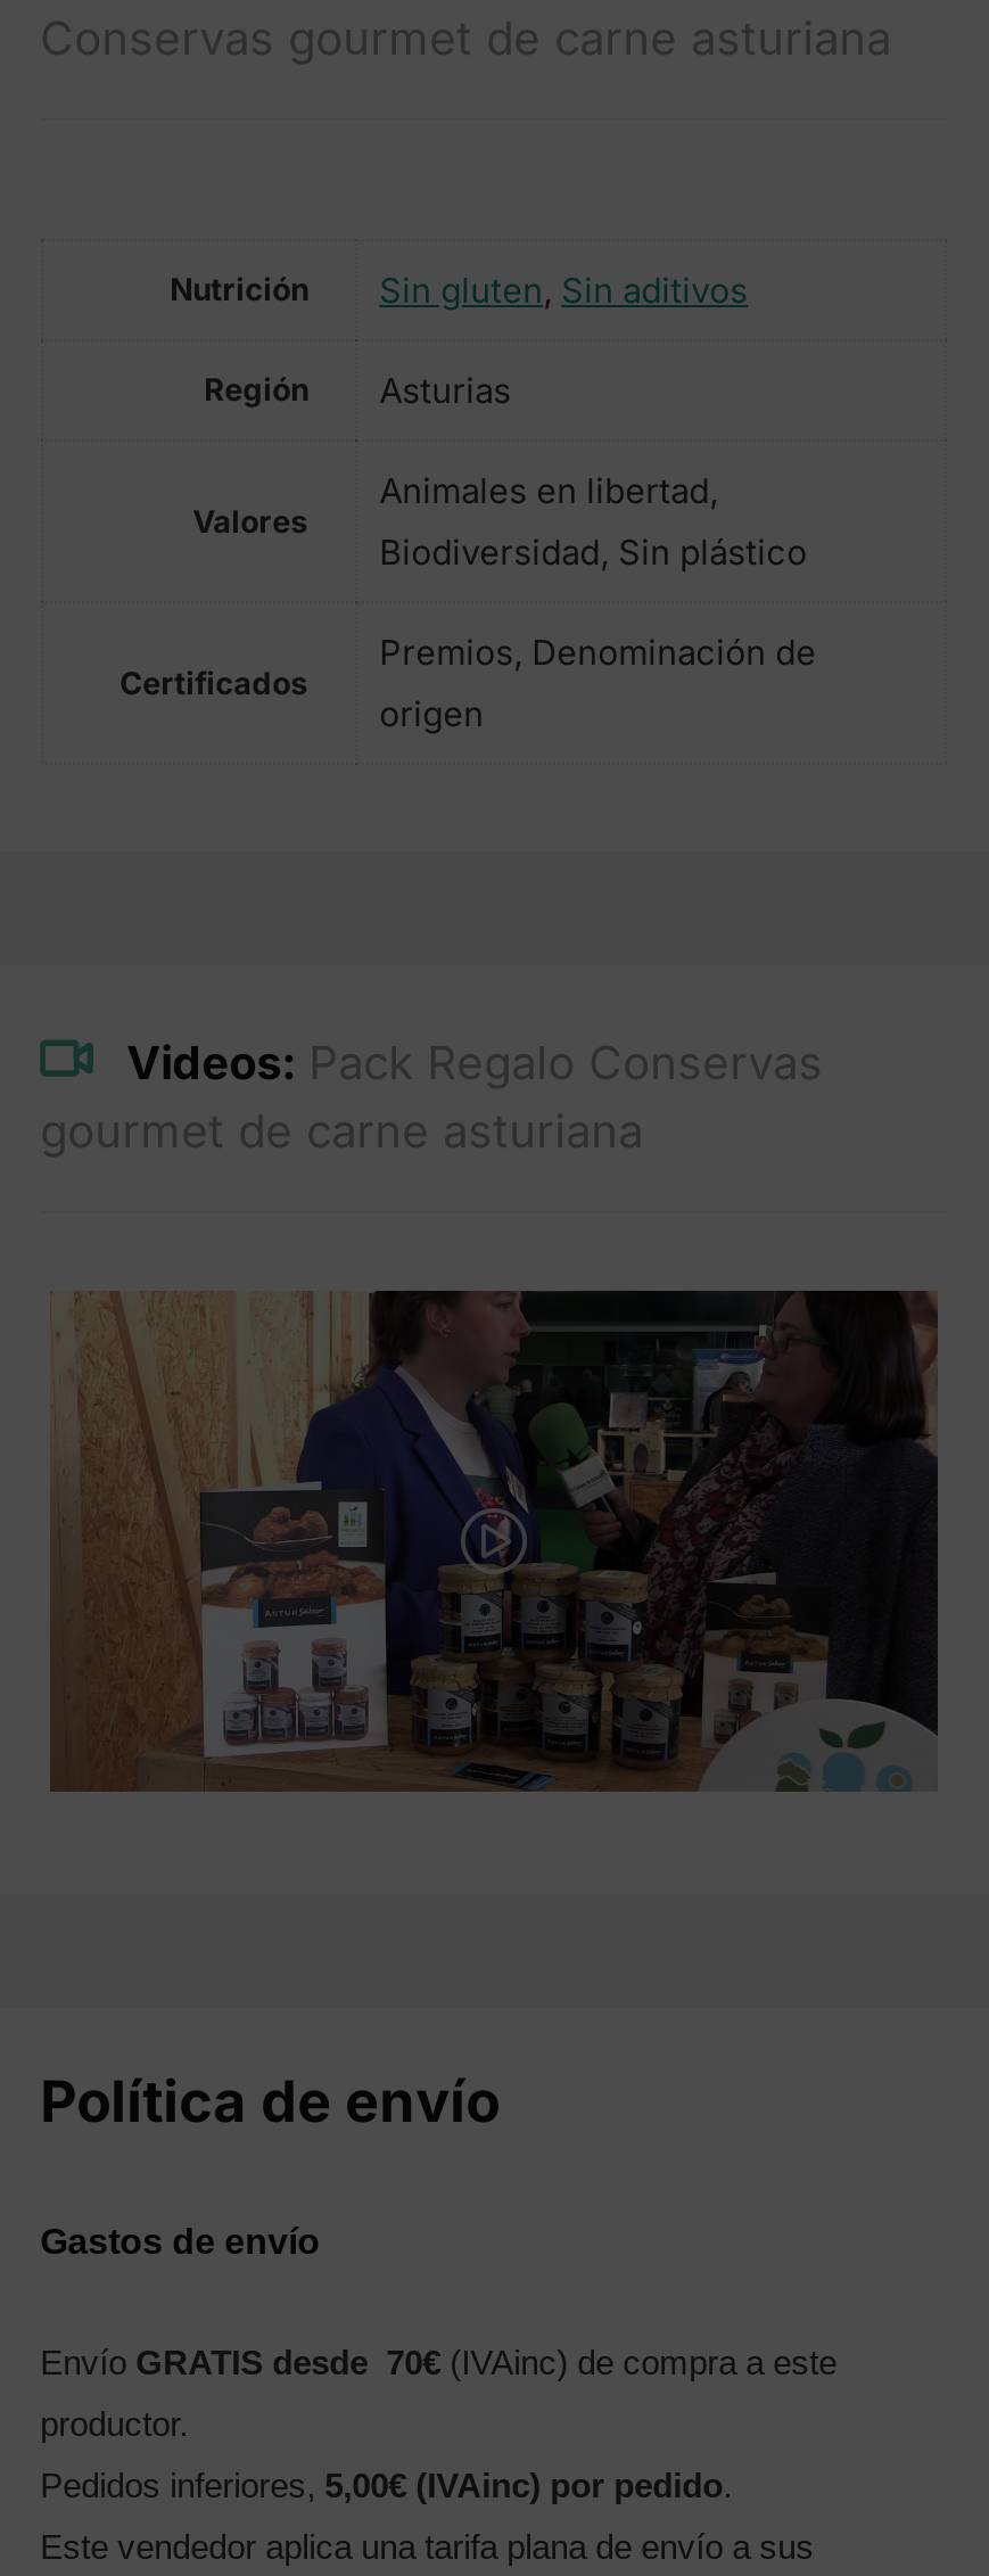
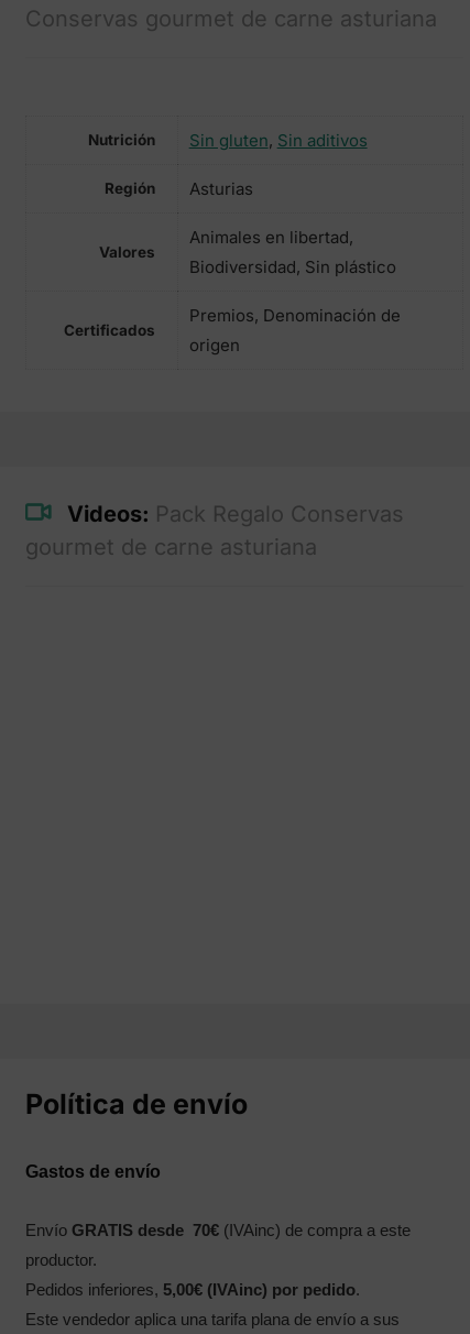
[48,1289,940,1794] [image] -> none

